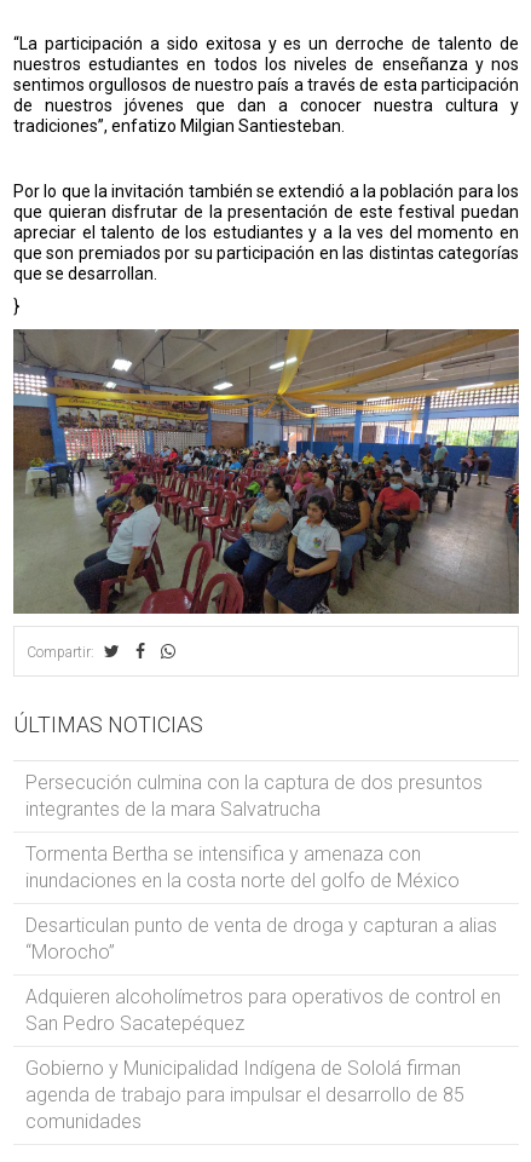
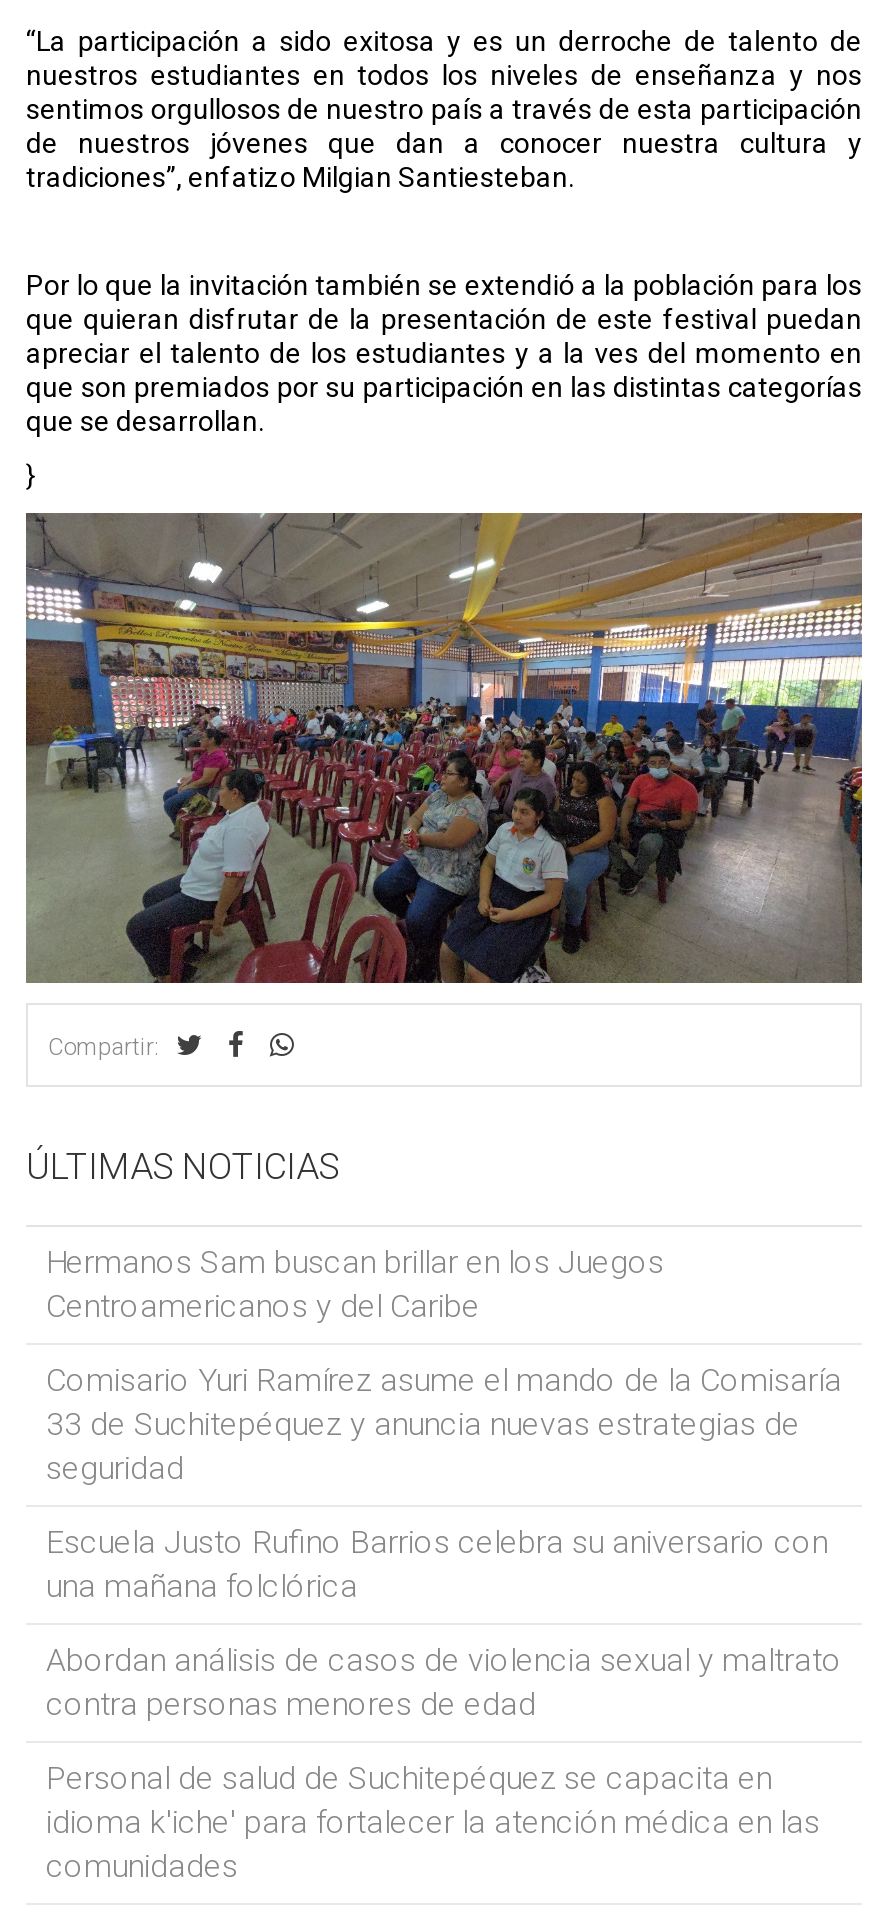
[25,771,483,820] Persecución culmina con la captura de dos presuntos | integrantes de la mara Salvatrucha -> [46,1243,664,1325] Hermanos Sam buscan brillar en los Juegos | Centroamericanos y del Caribe
[25,842,460,892] Tormenta Bertha se intensifica y amenaza con | inundaciones en la costa norte del golfo de México -> [46,1361,842,1487] Comisario Yuri Ramírez asume el mando de la Comisaría | 33 de Suchitepéquez y anuncia nuevas estrategias de | seguridad
[25,914,497,963] Desarticulan punto de venta de droga y capturan a alias | “Morocho” -> [46,1523,828,1605] Escuela Justo Rufino Barrios celebra su aniversario con | una mañana folclórica
[25,985,501,1035] Adquieren alcoholímetros para operativos de control en | San Pedro Sacatepéquez -> [46,1641,842,1723] Abordan análisis de casos de violencia sexual y maltrato | contra personas menores de edad
[25,1056,464,1106] Gobierno y Municipalidad Indígena de Sololá firman | agenda de trabajo para impulsar el desarrollo de 85 -> [46,1759,820,1841] Personal de salud de Suchitepéquez se capacita en | idioma k'iche' para fortalecer la atención médica en las

